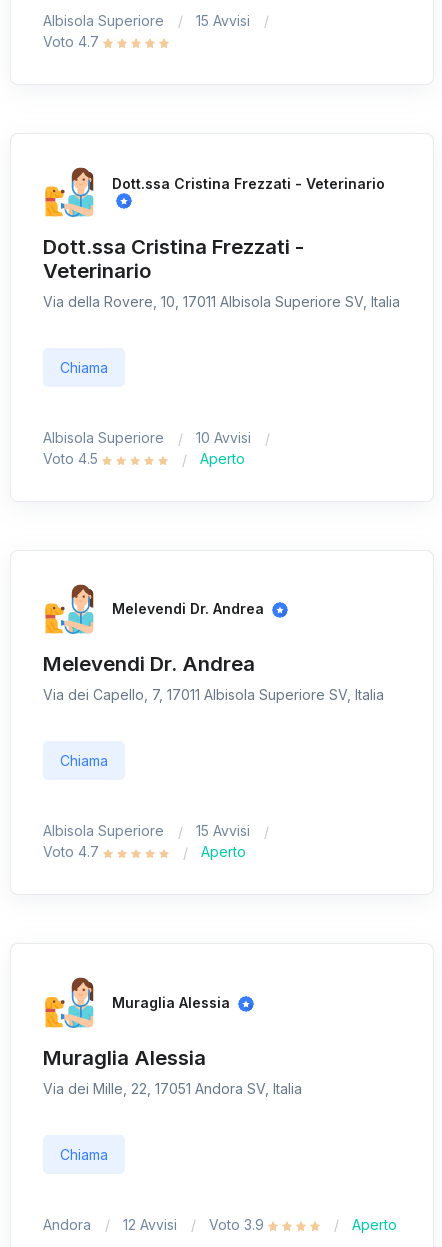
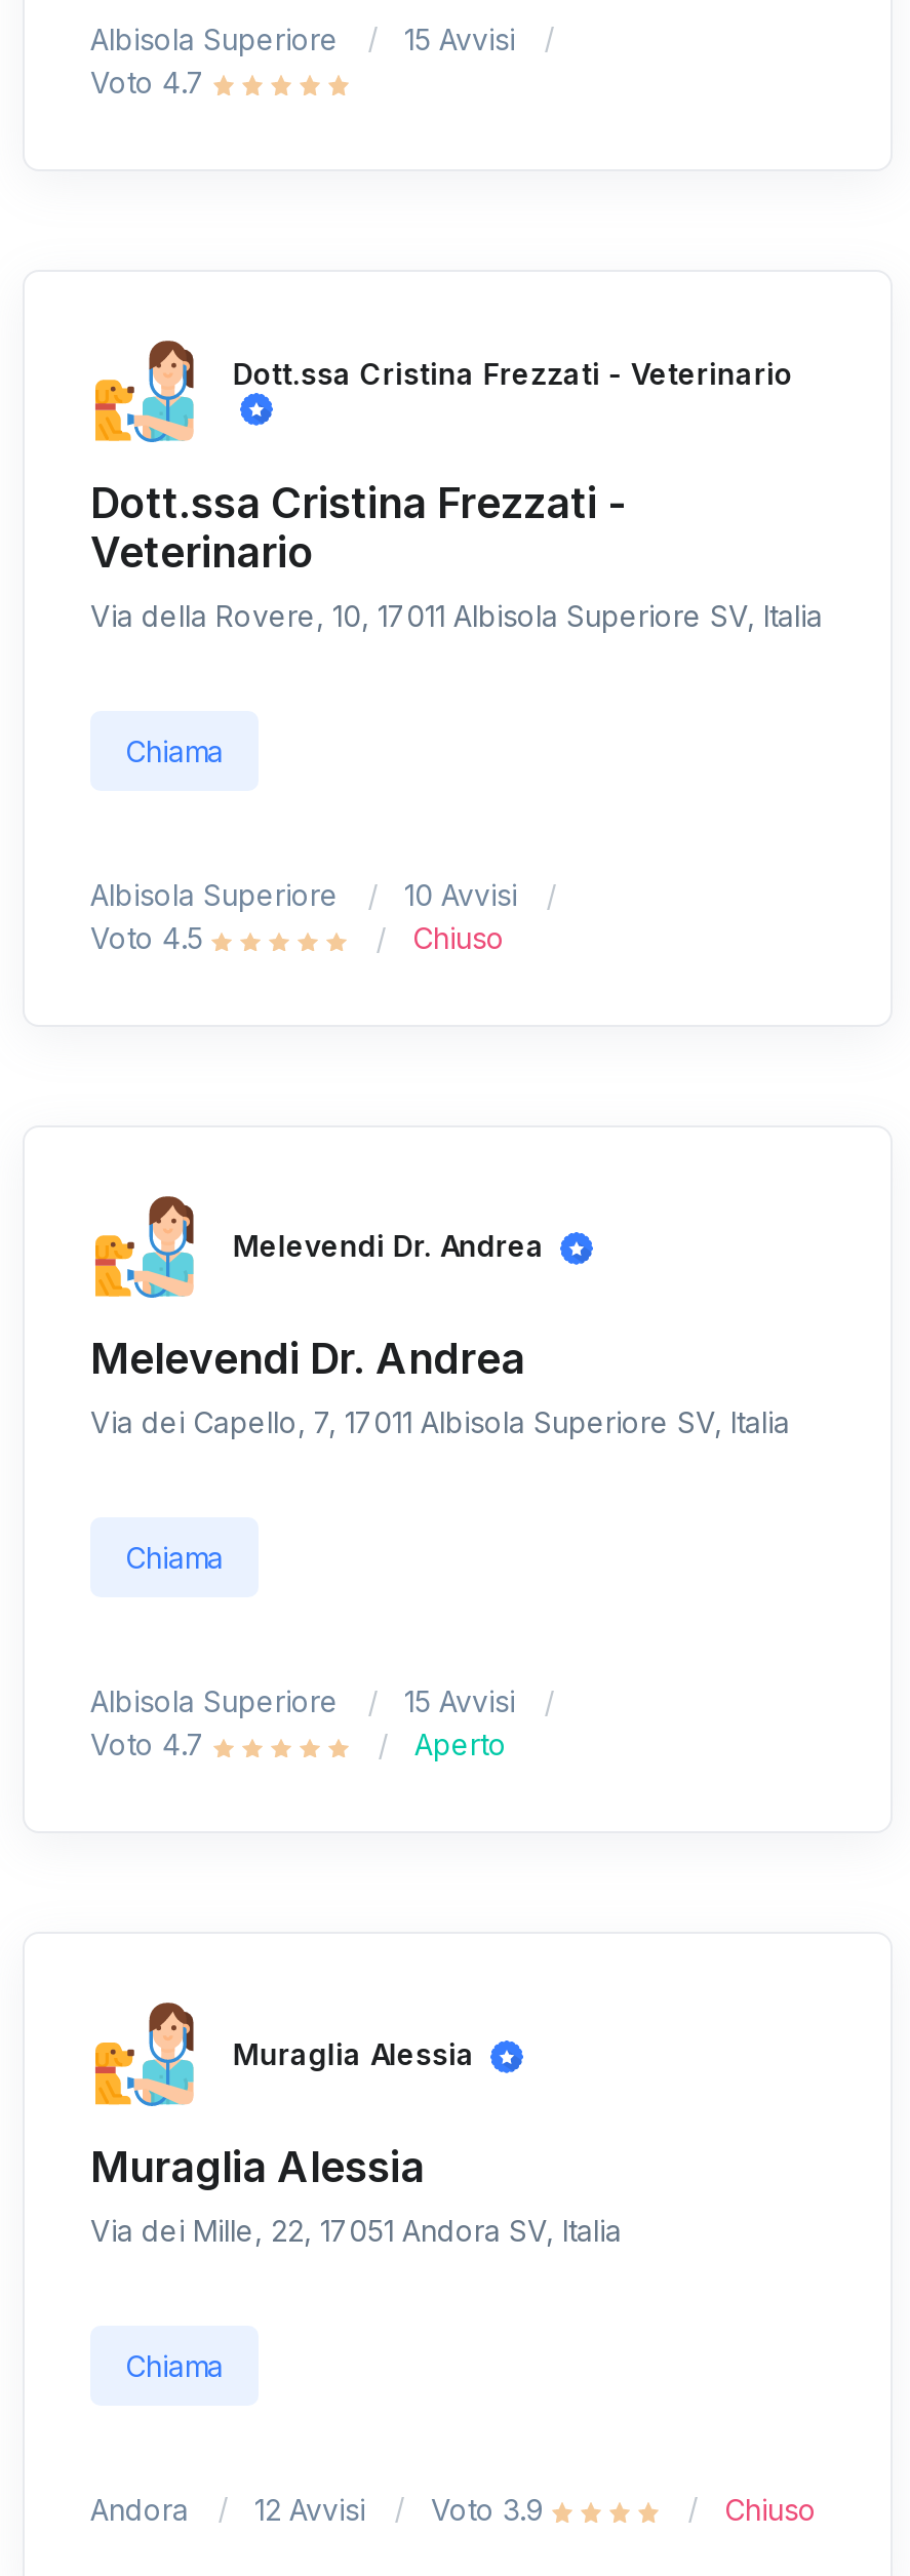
[200,450,245,467] Aperto -> [412,920,505,955] Chiuso
[352,1216,397,1233] Aperto -> [724,2491,817,2526] Chiuso

